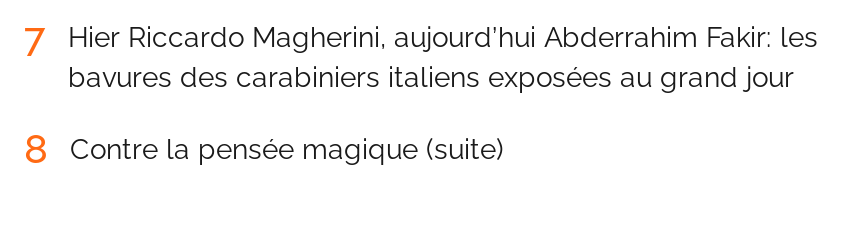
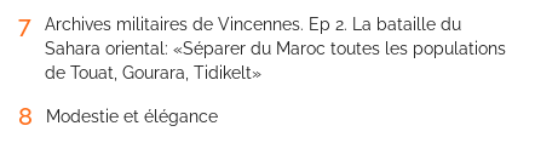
[68,21,818,93] Hier Riccardo Magherini, aujourd’hui Abderrahim Fakir: les | bavures des carabiniers italiens exposées au grand jour -> [45,15,506,83] Archives militaires de Vincennes. Ep 2. La bataille du | Sahara oriental: «Séparer du Maroc toutes les populations | de Touat, Gourara, Tidikelt»
[70,133,504,165] Contre la pensée magique (suite) -> [46,107,218,126] Modestie et élégance

